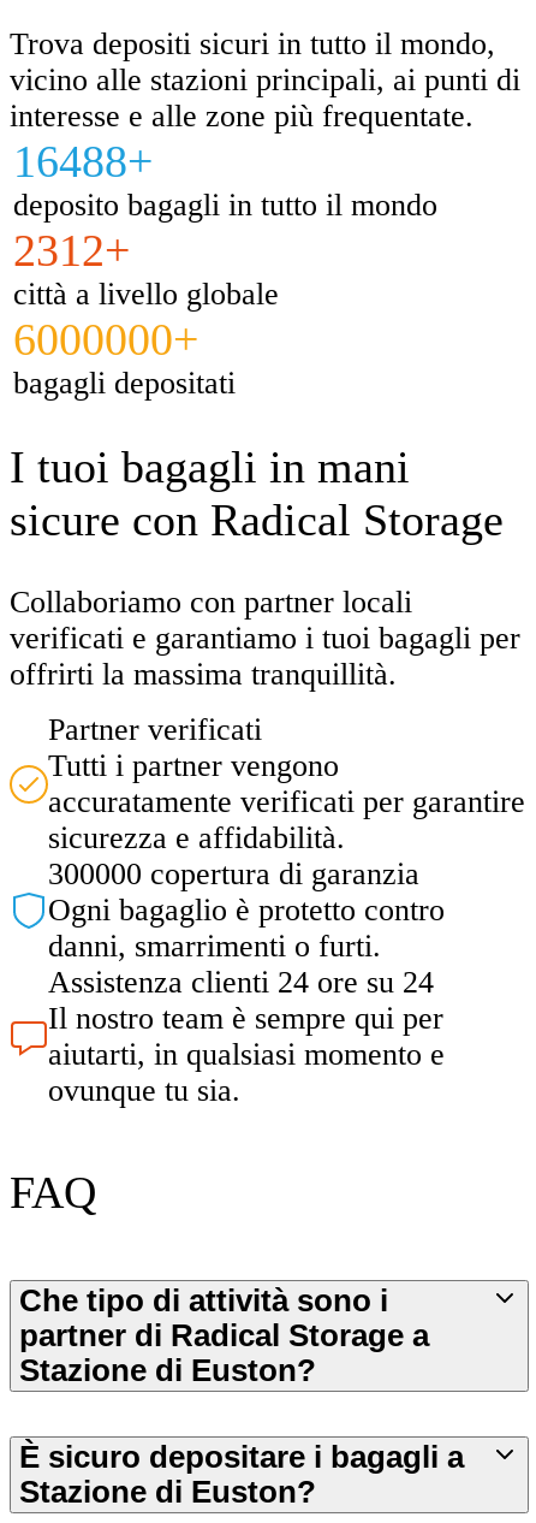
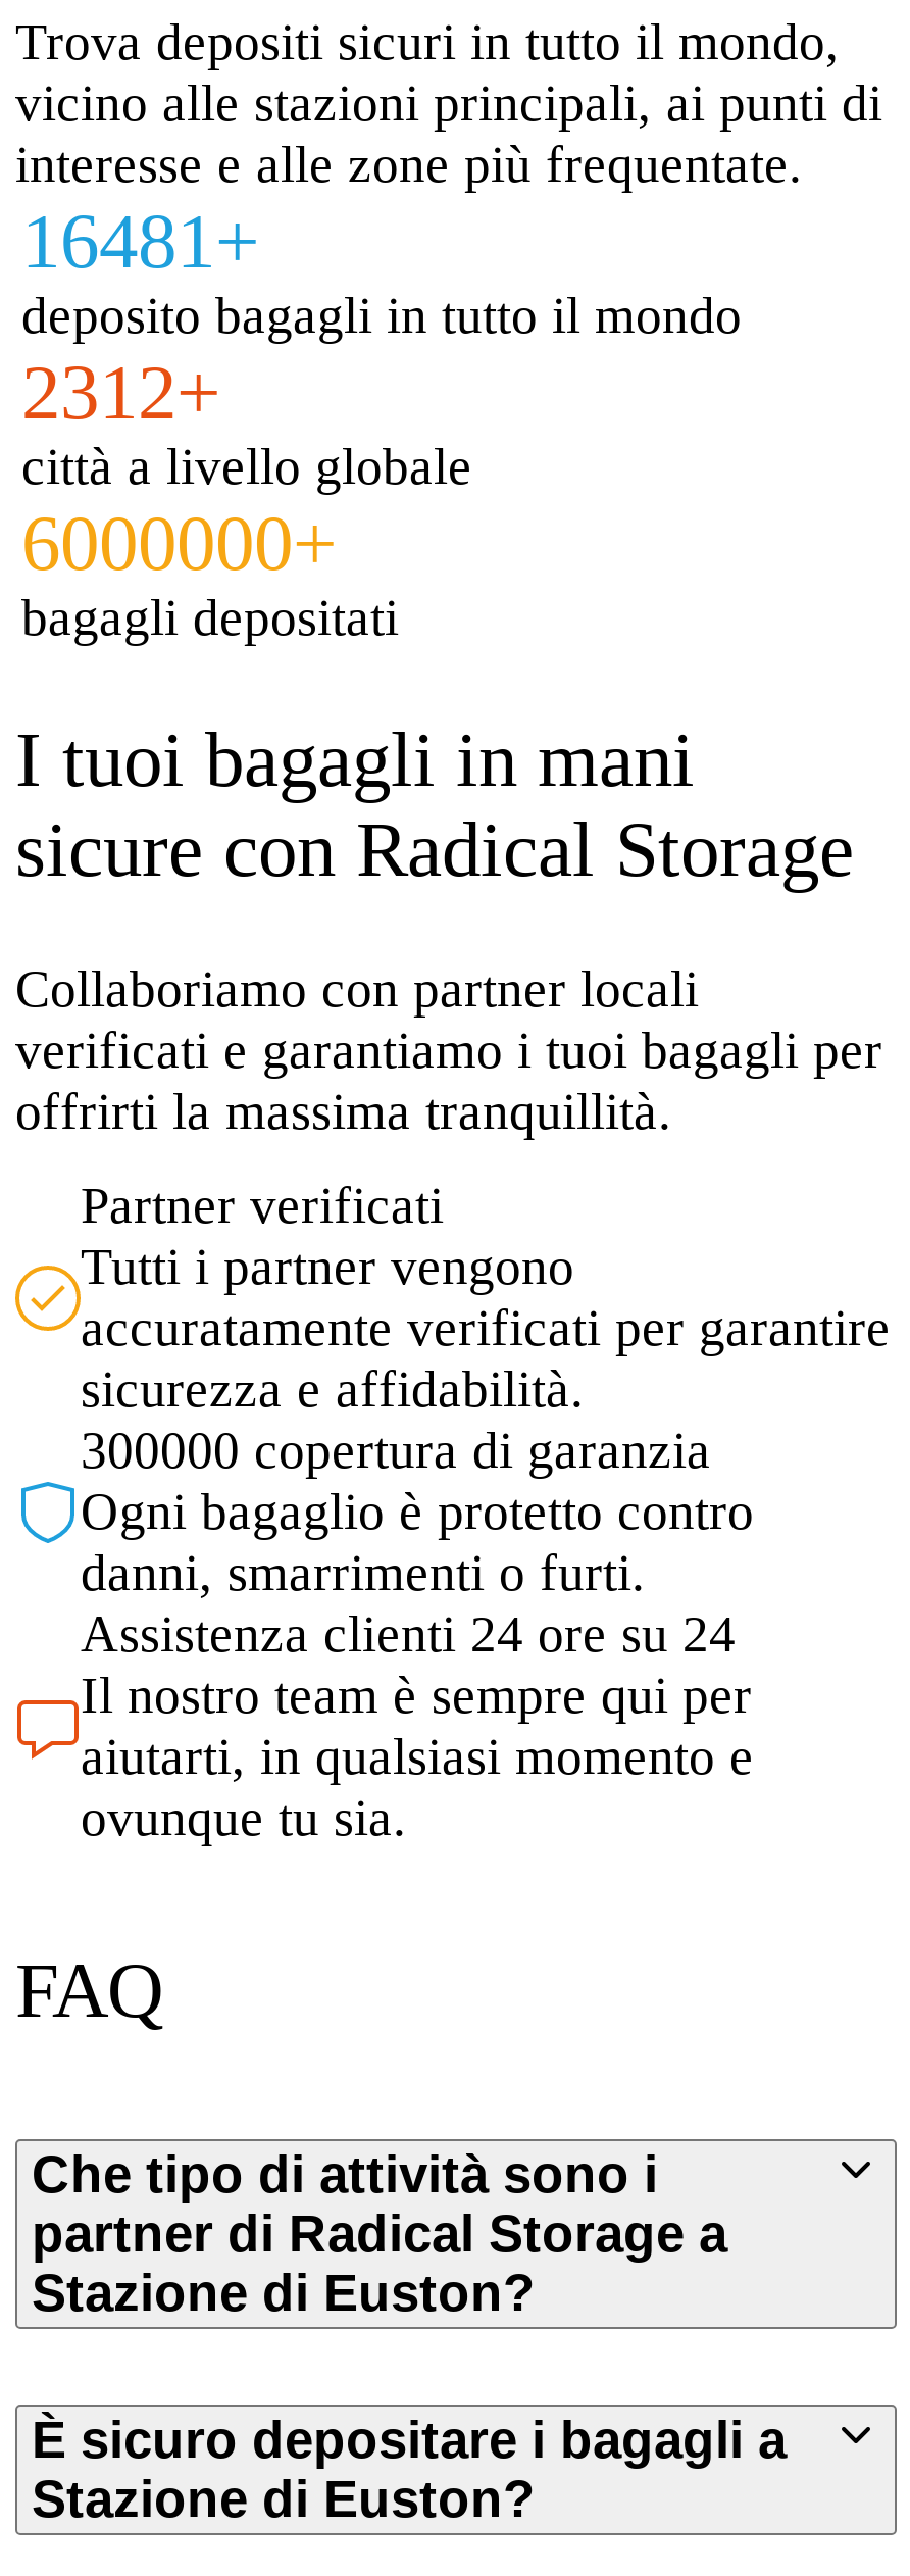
[13,136,153,186] 16488+ -> [21,198,258,283] 16481+

